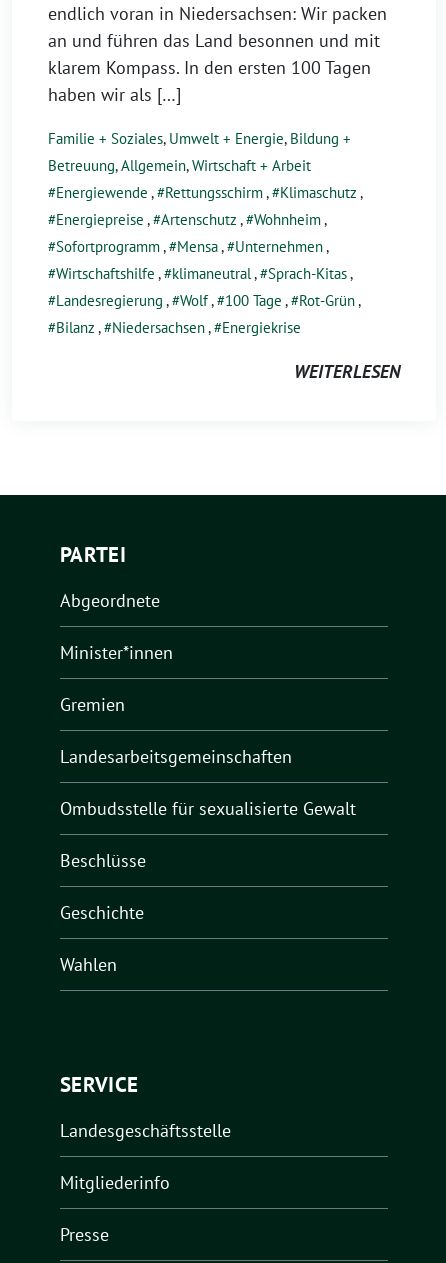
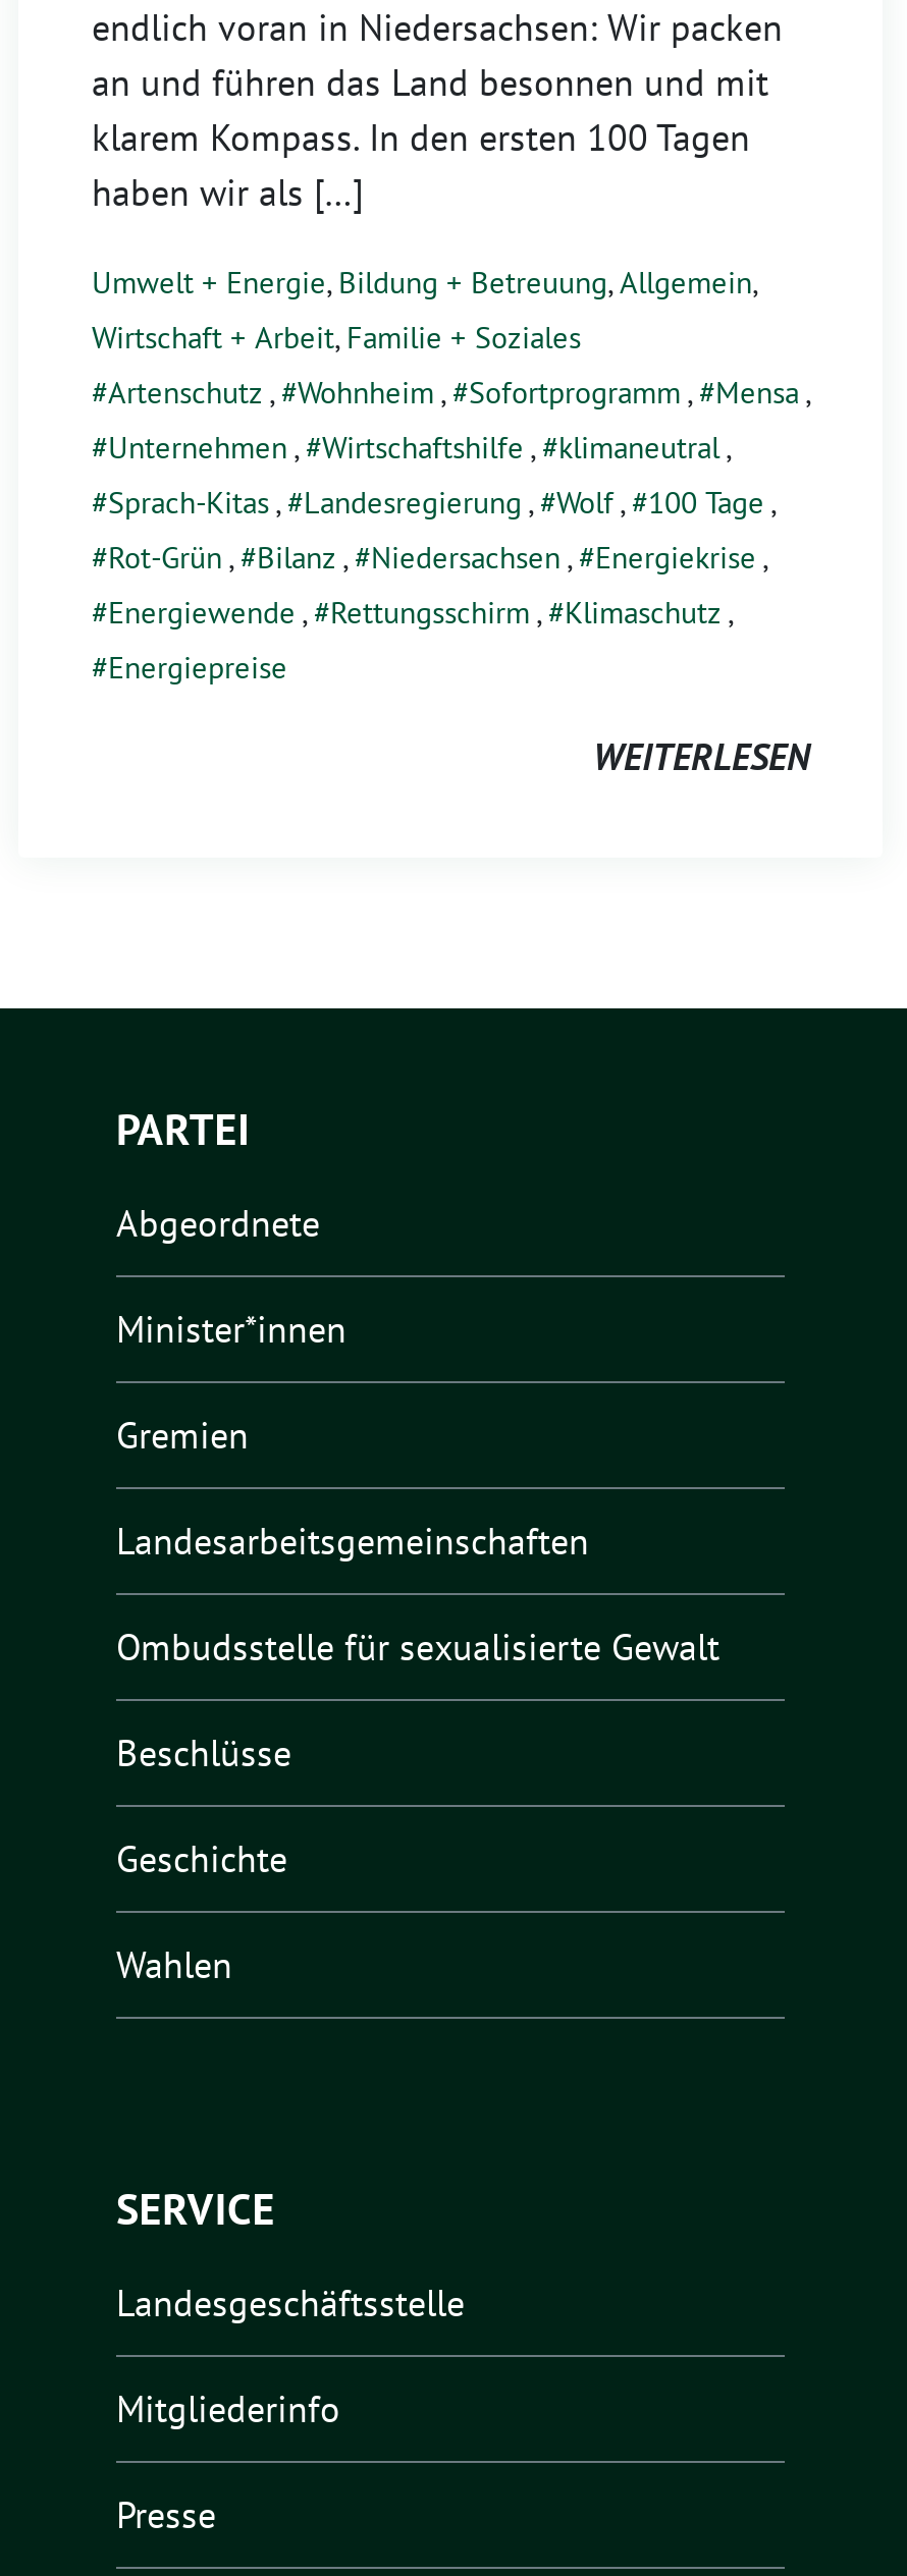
[48,129,351,175] Familie + Soziales, Umwelt + Energie, Bildung + | Betreuung,Allgemein,Wirtschaft + Arbeit -> [92,263,799,577] Umwelt + Energie, Bildung + Betreuung, Allgemein | Wirtschaft + Arbeit, Familie + Soziales | Artenschutz , Wohnheim , Sofortprogramm , Mensa | Unternehmen , Wirtschaftshilfe , klimaneutral | Sprach-Kitas , Landesregierung , Wolf , 100 Tage | Rot-Grün , Bilanz , Niedersachsen , Energiekrise
moved [56,183,357,202] -> [108,593,722,632]: Energiewende , Rettungsschirm , Klimaschutz
[56,210,355,337] Energiepreise , Artenschutz , Wohnheim | Sofortprogramm , Mensa , Unternehmen | Wirtschaftshilfe , klimaneutral , Sprach-Kitas | Landesregierung , Wolf , 100 Tage , Rot-Grün | Bilanz , Niedersachsen , Energiekrise -> [108,648,287,687] Energiepreise

